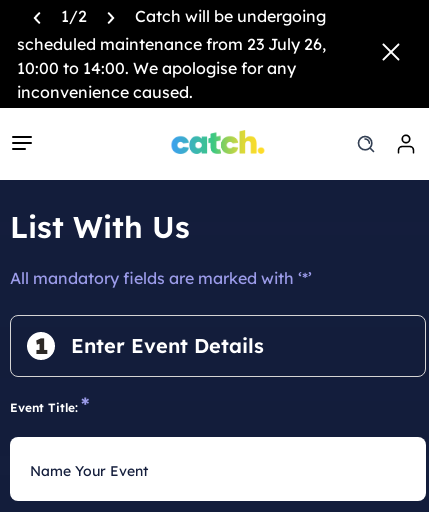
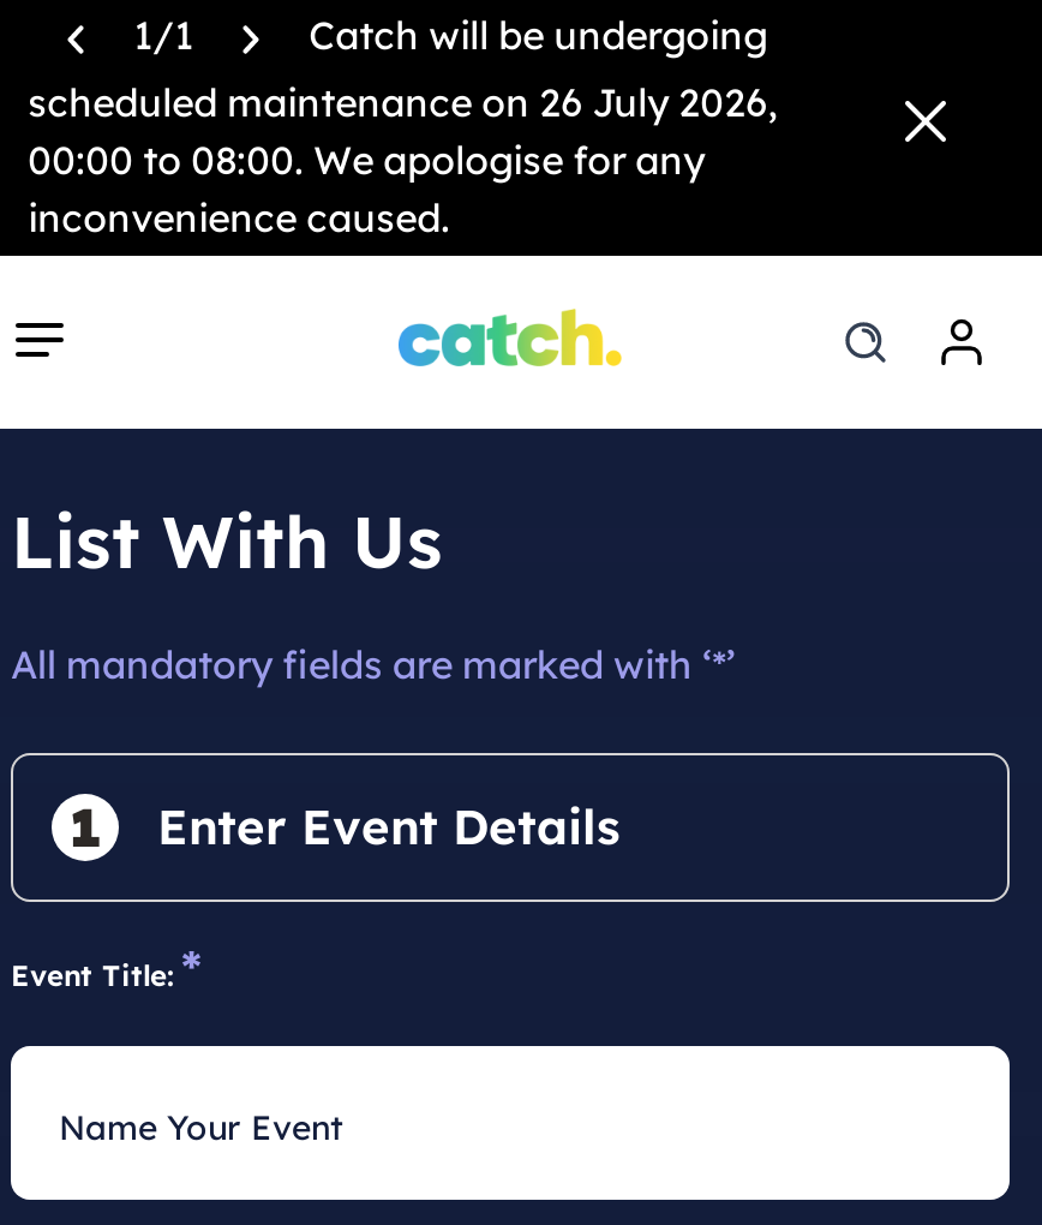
[61,6,87,26] 1/2 -> [133,11,194,59] 1/1
[17,34,326,54] scheduled maintenance from 23 July 26, -> [28,79,777,127] scheduled maintenance on 26 July 2026,
[17,58,296,78] 10:00 to 14:00. We apologise for any -> [28,136,705,184] 00:00 to 08:00. We apologise for any

